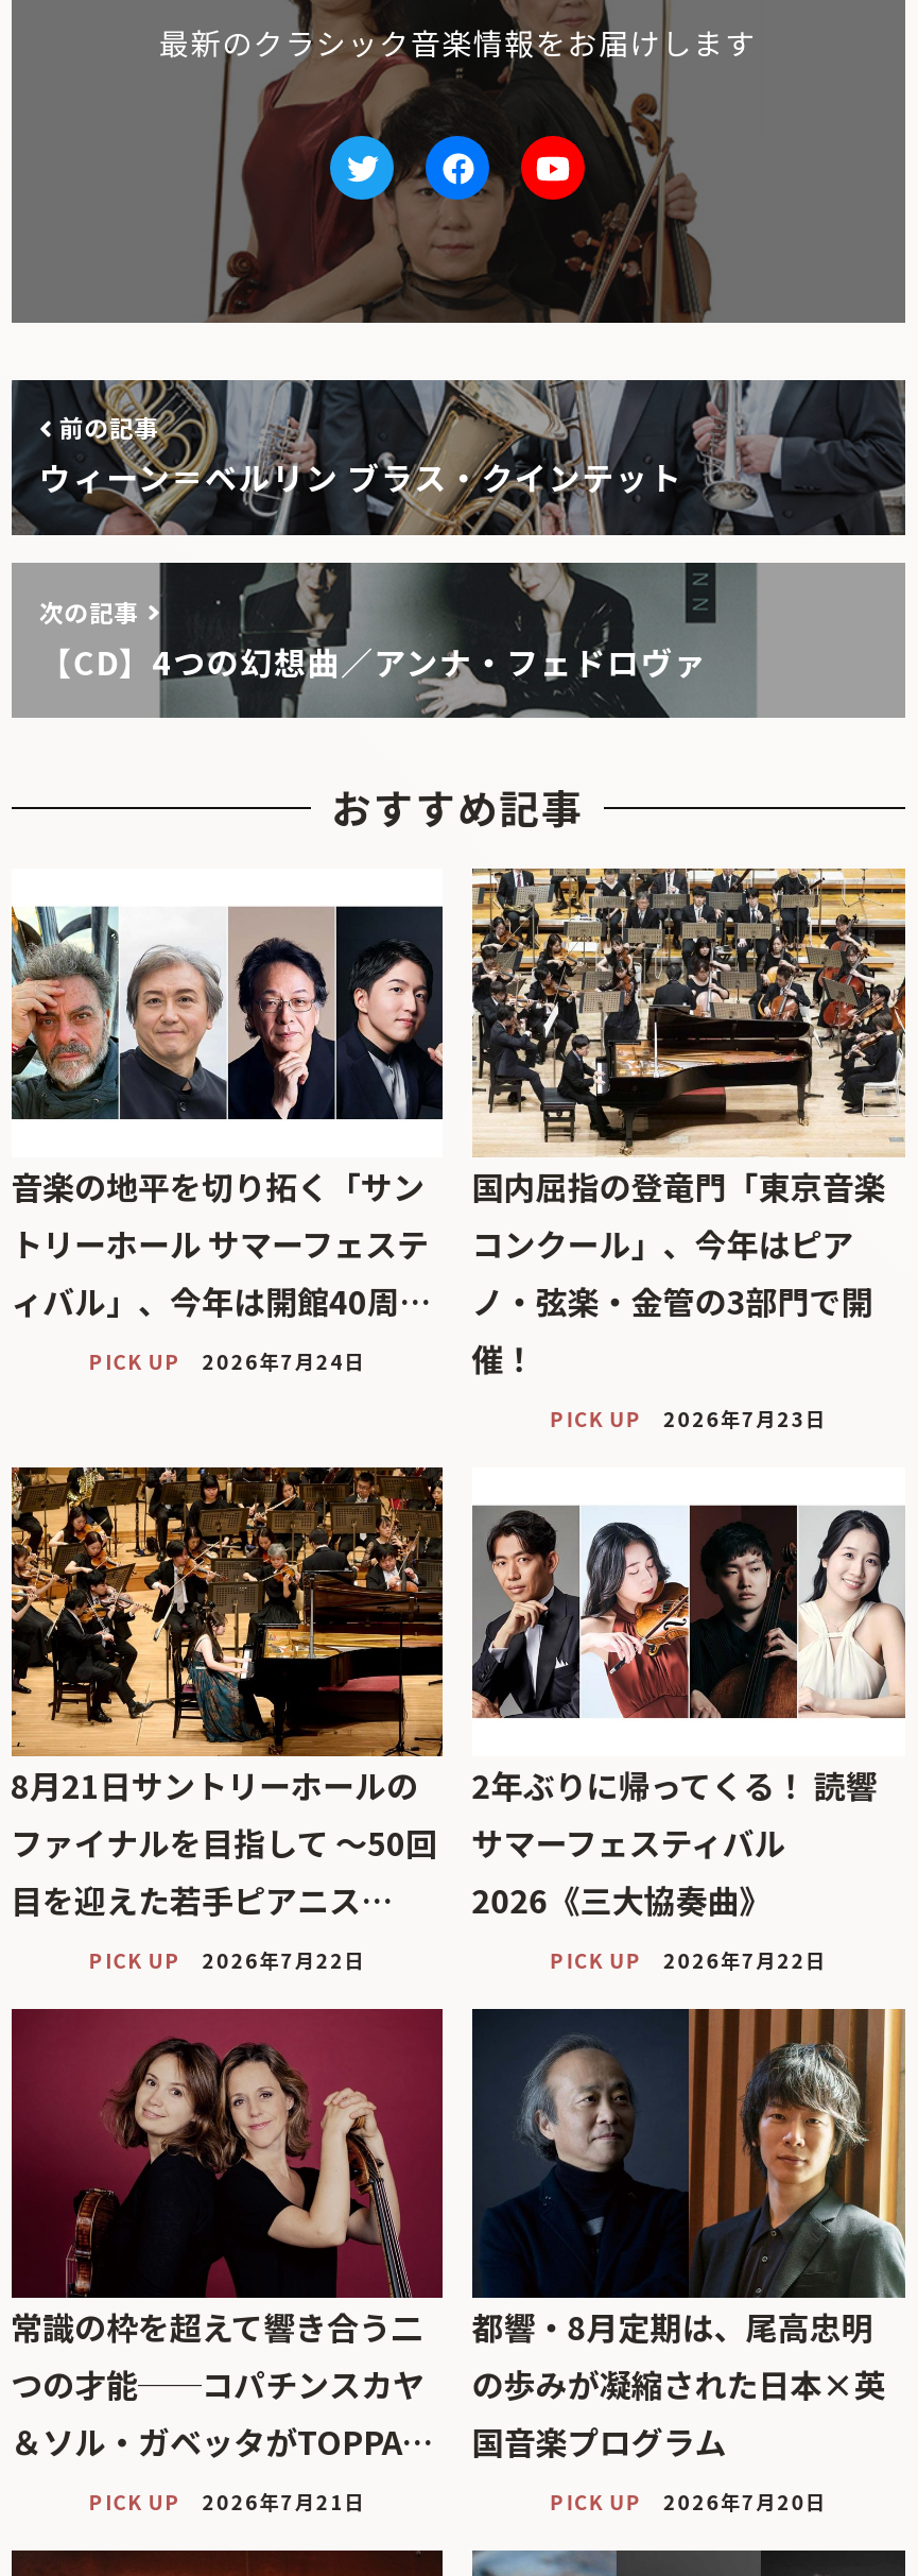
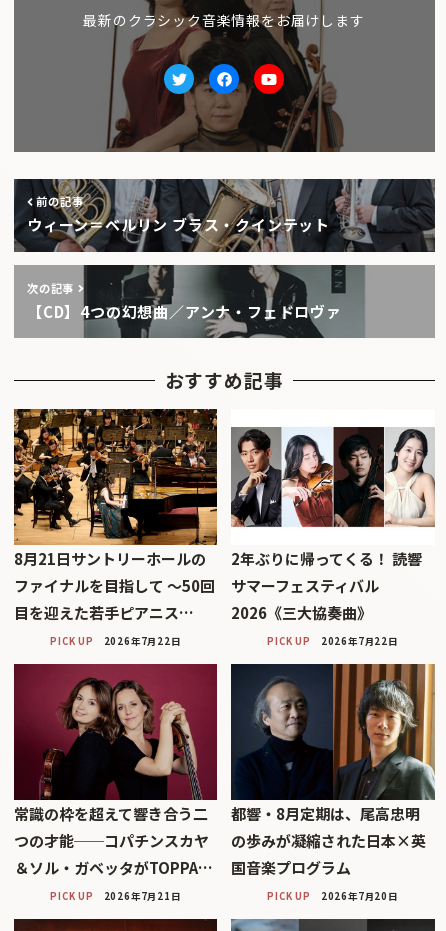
[10,869,445,1377] [image] | 音楽の地平を切り拓く「サン | トリーホール サマーフェステ | ィバル」、今年は開館40周… | PICK UP | 2026年7月24日 -> none
[470,866,907,1434] [image] | 国内屈指の登竜門「東京音楽 | コンクール」、今年はピア | ノ・弦楽・金管の3部門で開 | 催！ | PICK UP | 2026年7月23日 -> none

